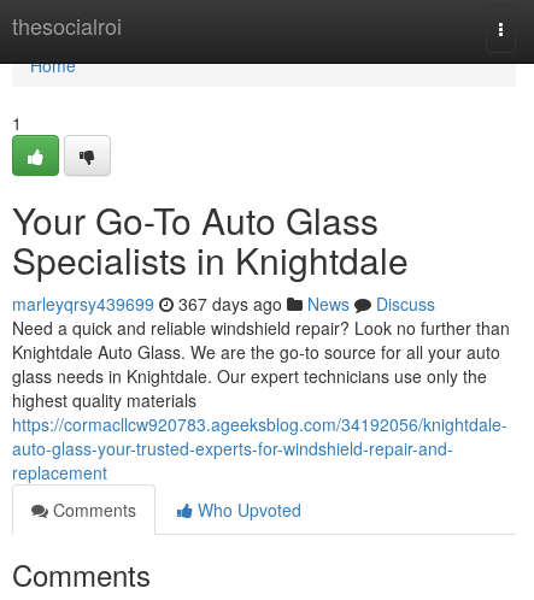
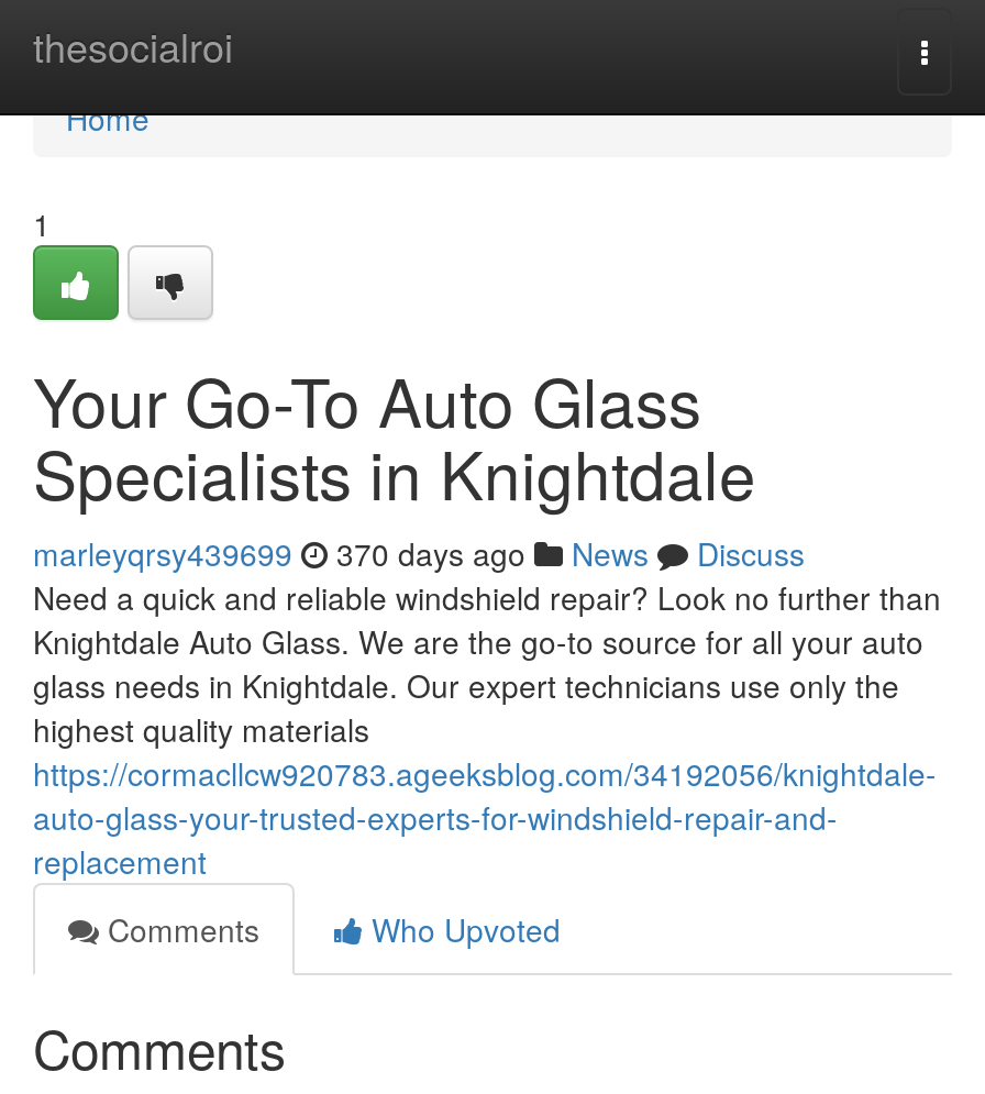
[12,292,435,316] marleyqrsy439699 367 days ago News Discuss -> [33,531,805,575] marleyqrsy439699 370 days ago News Discuss

